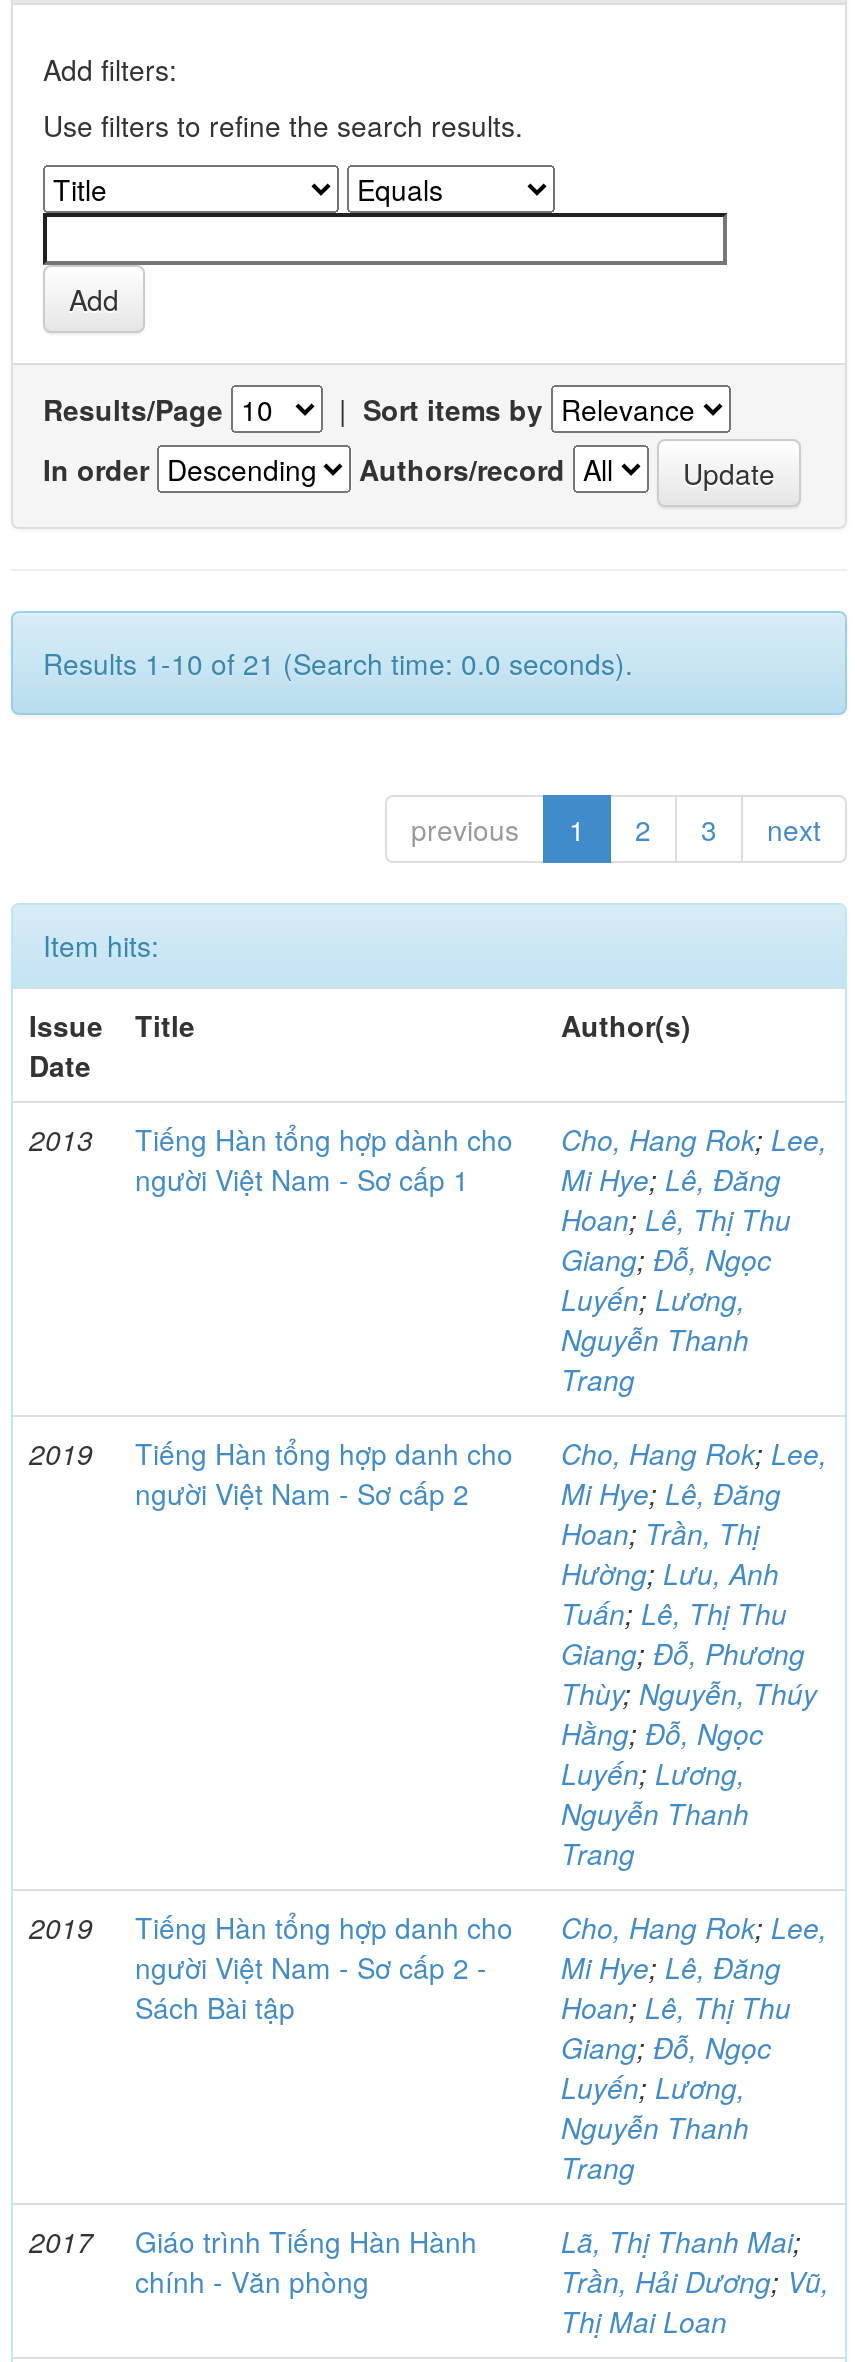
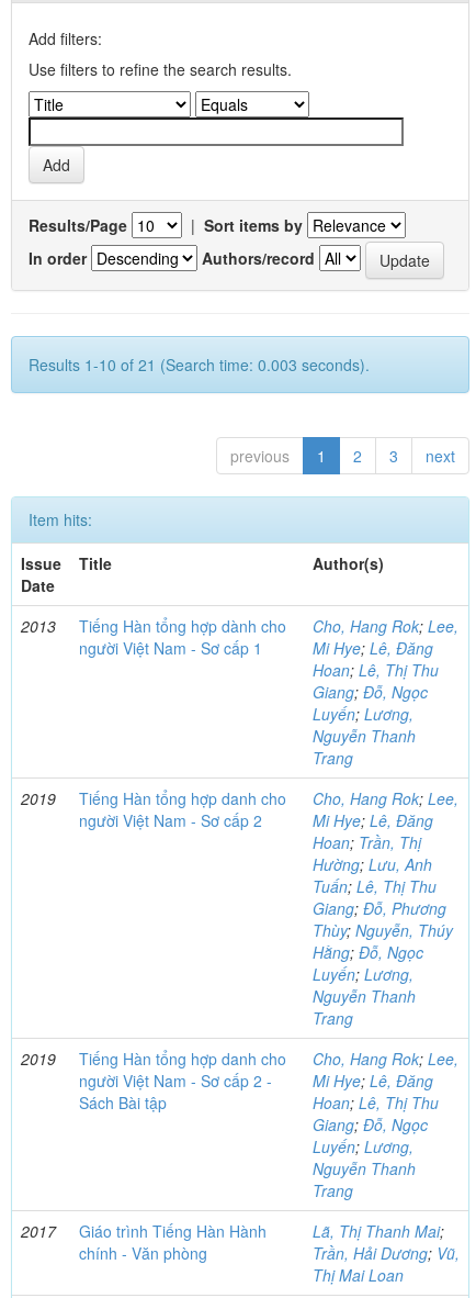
[43,643,633,683] Results 1-10 of 21 (Search time: 0.0 seconds). -> [29,354,370,376] Results 1-10 of 21 (Search time: 0.003 seconds).

